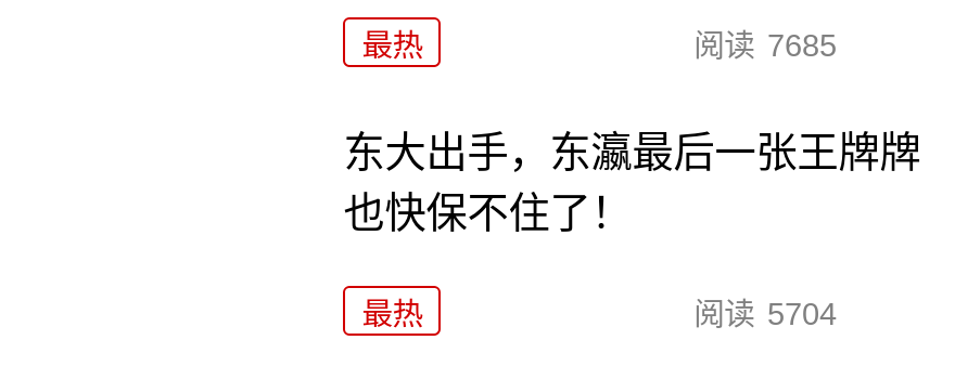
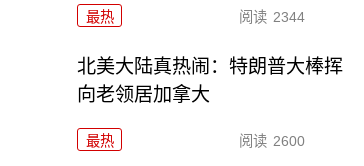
[694,28,837,63] 阅读 7685 -> [239,9,304,25] 阅读 2344
[344,130,921,236] 东大出手，东瀛最后一张王牌牌 | 也快保不住了！ -> [77,56,343,105] 北美大陆真热闹：特朗普大棒挥 | 向老领居加拿大
[694,296,837,331] 阅读 5704 -> [239,133,304,149] 阅读 2600

